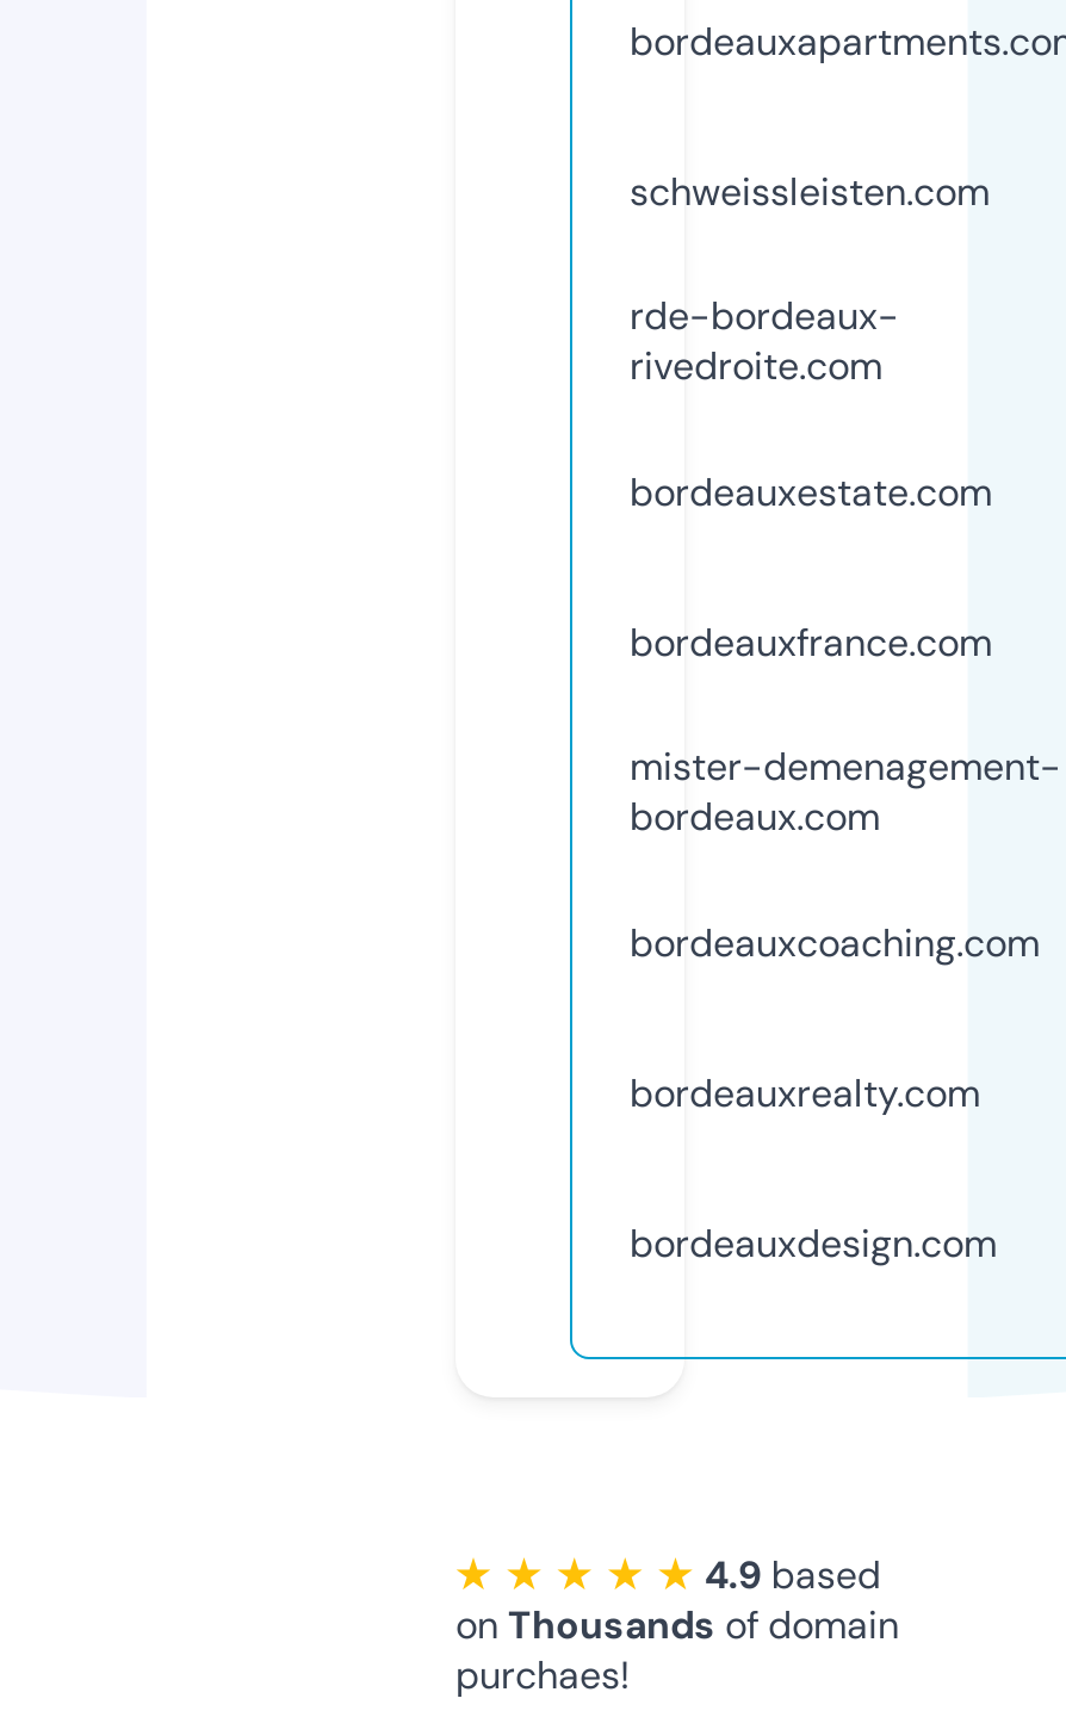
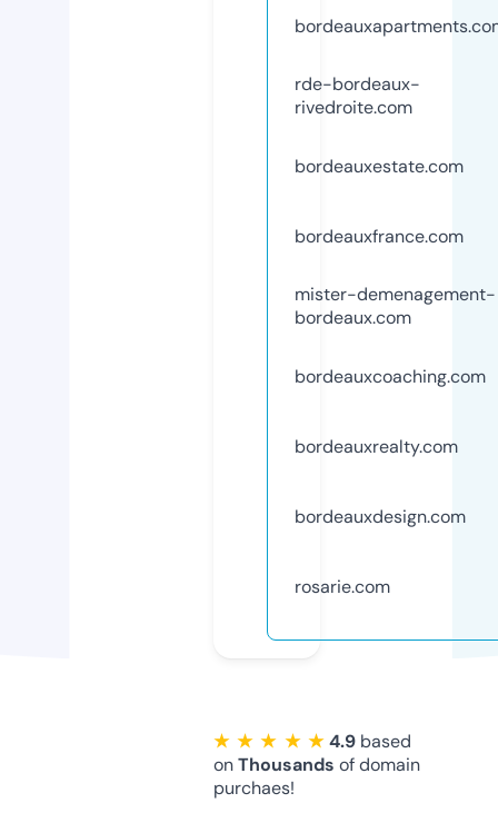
[630,166,990,217] schweissleisten.com -> none
moved [630,292,1061,1268] -> [295,73,496,528]: rde-bordeaux- | rivedroite.com | bordeauxestate.com | ... | bordeauxrealty.com | bordeauxdesign.com
none -> [295,575,390,598] rosarie.com

